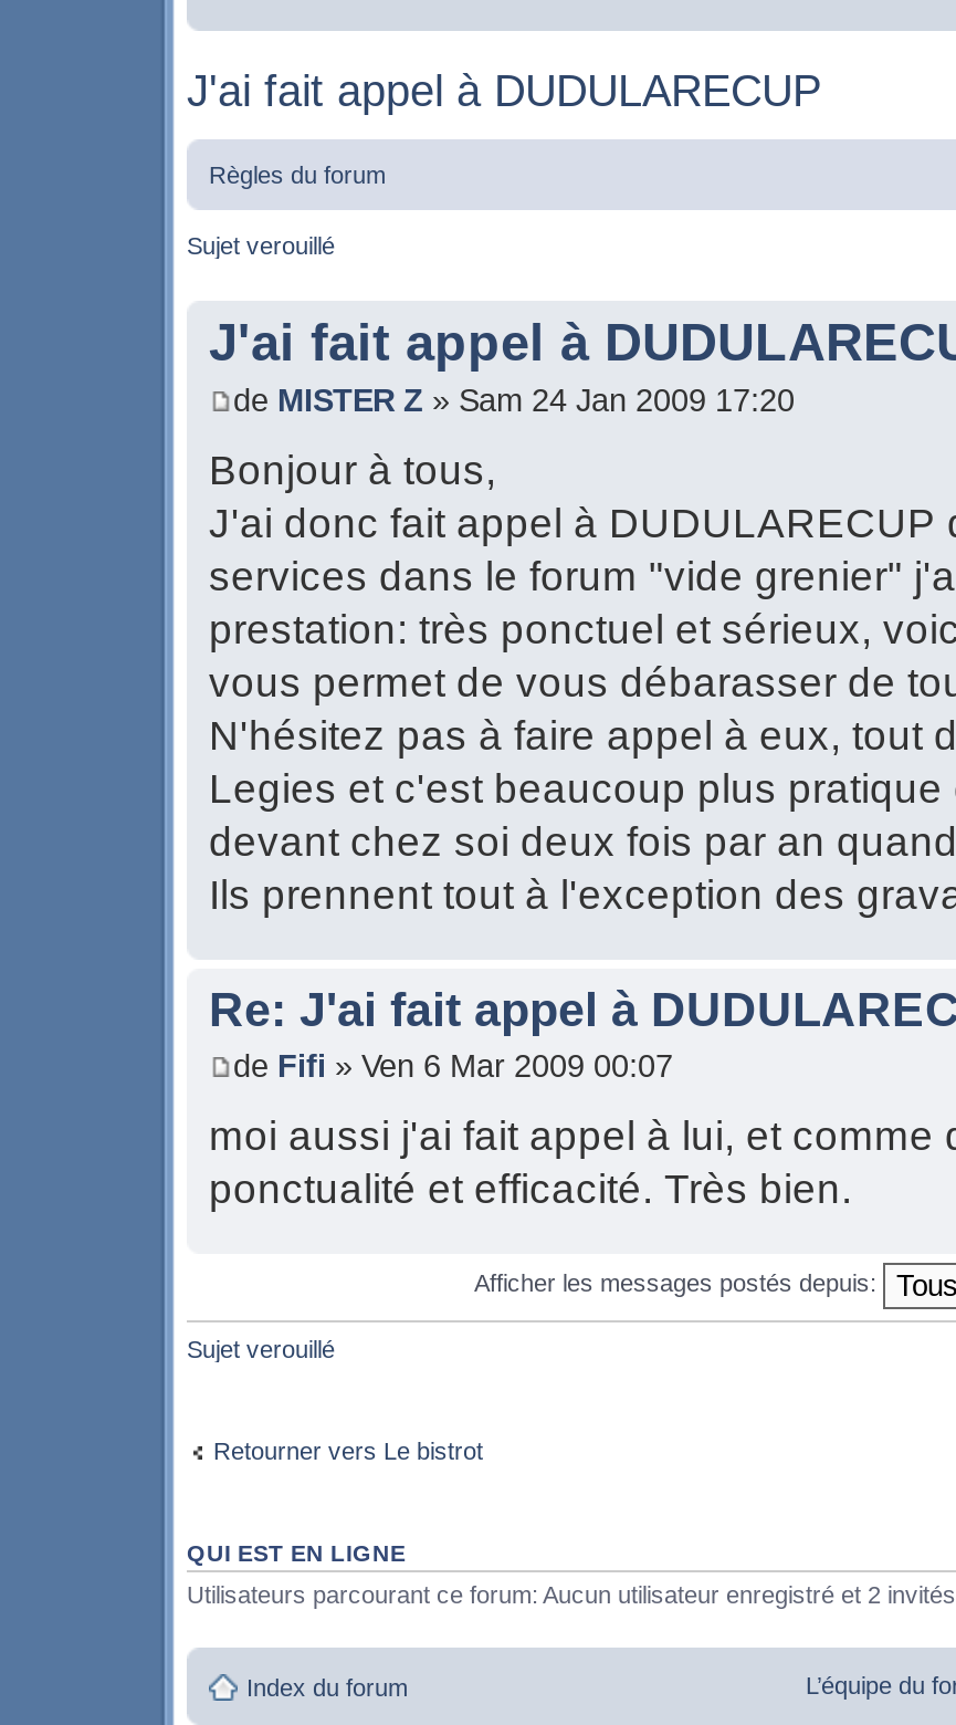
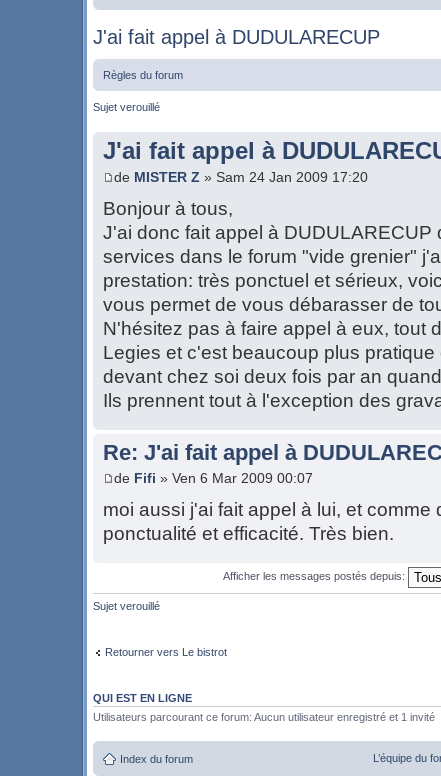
[187,1581,956,1608] Utilisateurs parcourant ce forum: Aucun utilisateur enregistré et 2 invités -> [93,711,435,723] Utilisateurs parcourant ce forum: Aucun utilisateur enregistré et 1 invité

